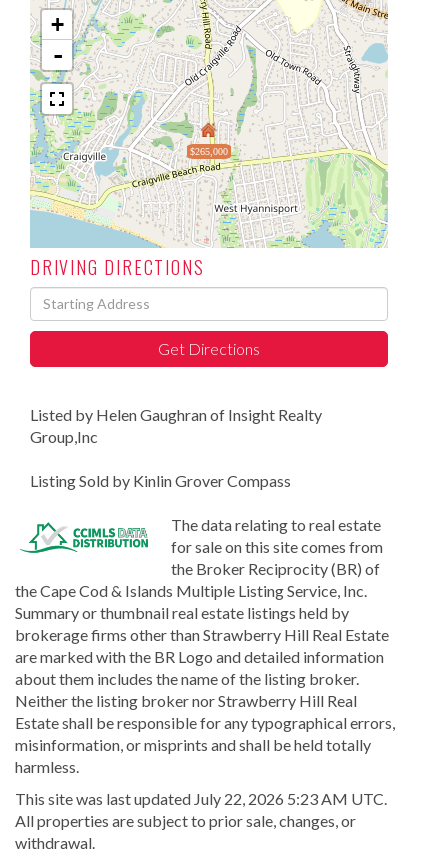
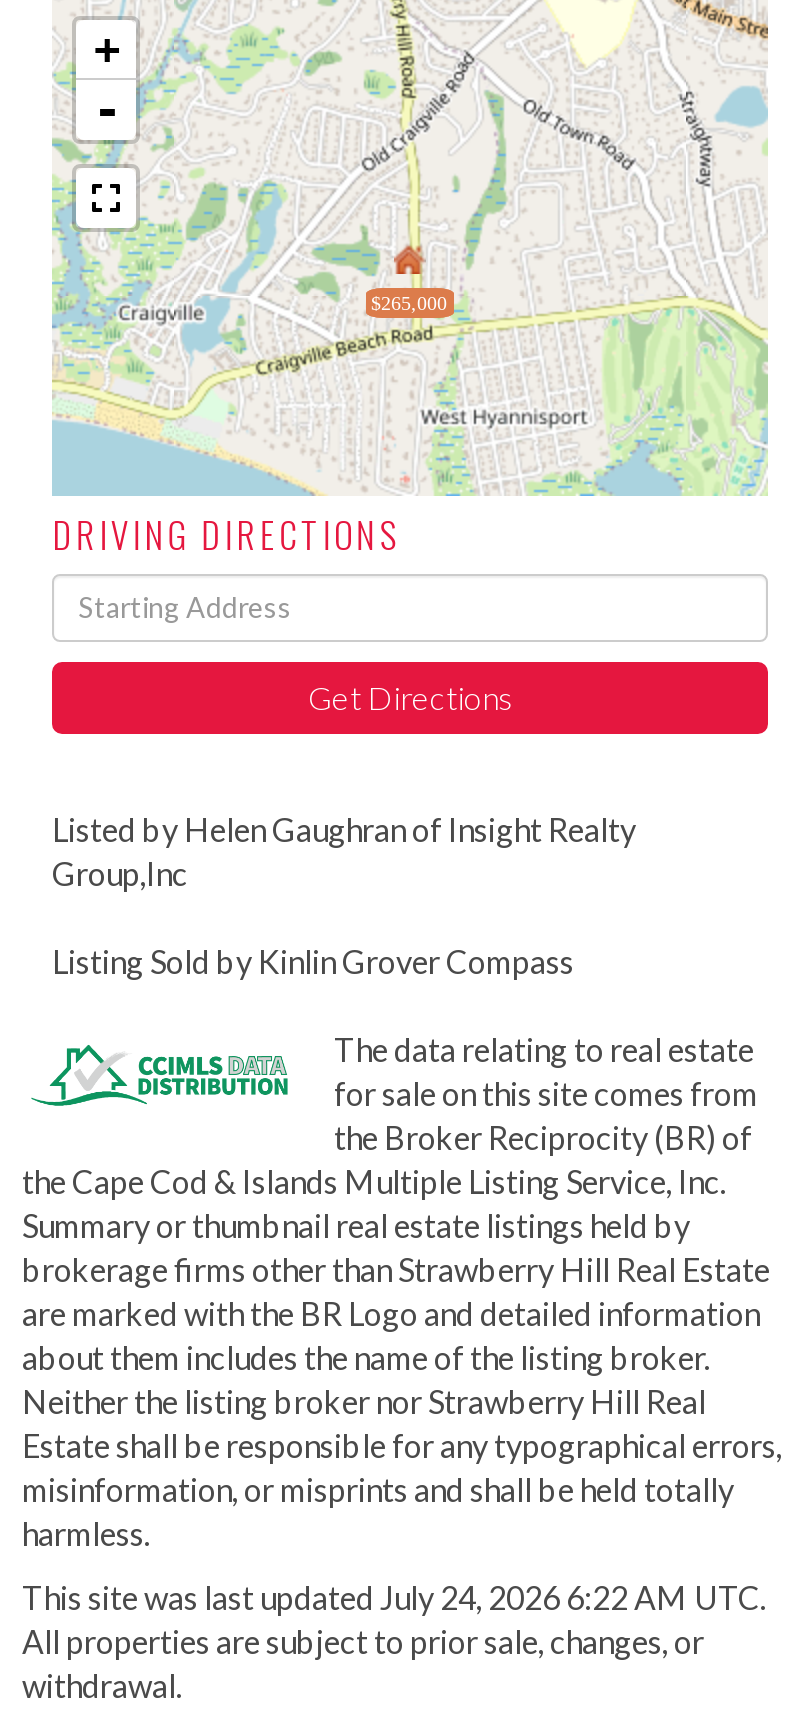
[15,789,387,808] This site was last updated July 22, 2026 5:23 AM UTC. -> [22,1577,766,1615] This site was last updated July 24, 2026 6:22 AM UTC.

